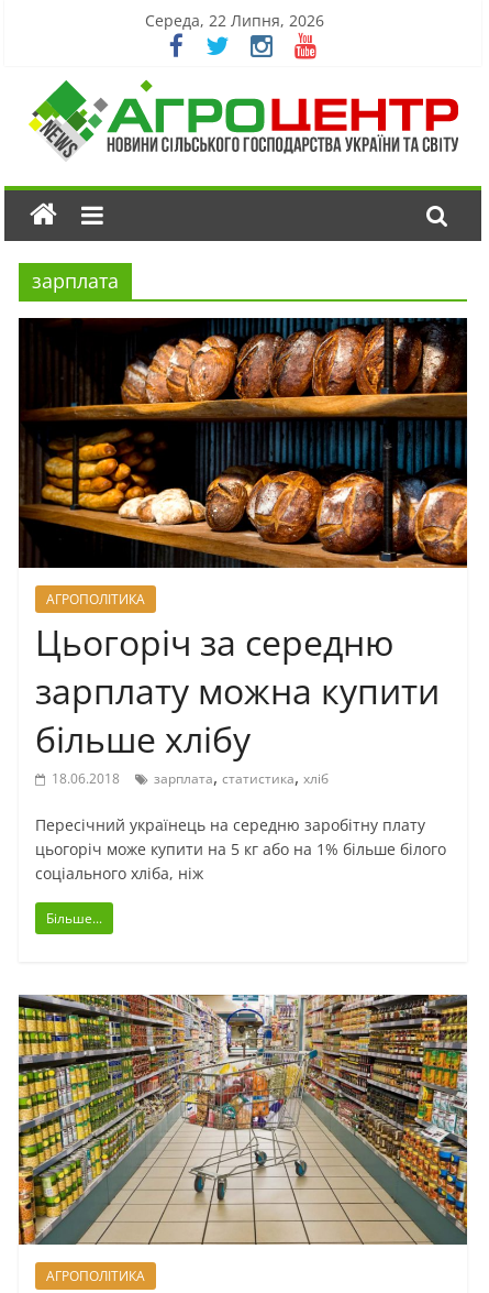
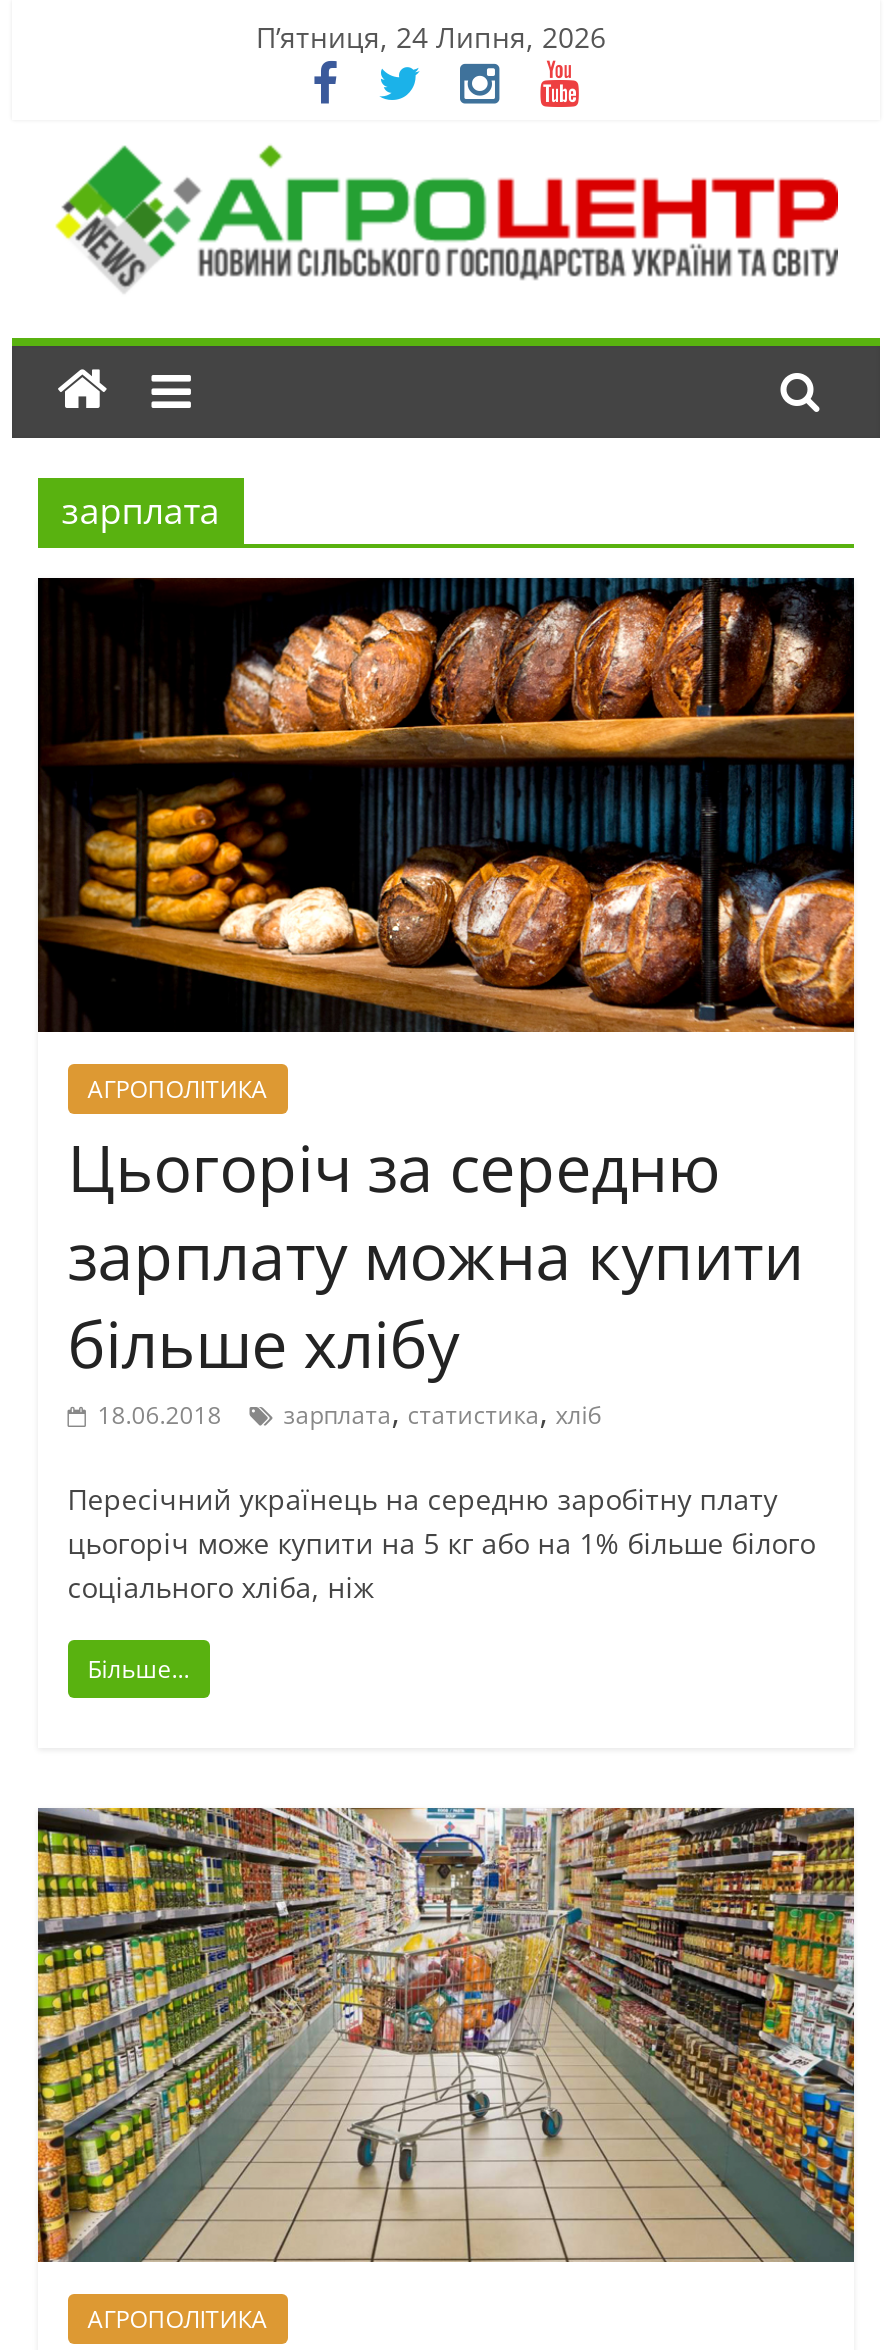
[145,10,324,31] Середа, 22 Липня, 2026 -> [256,18,606,56] П’ятниця, 24 Липня, 2026

